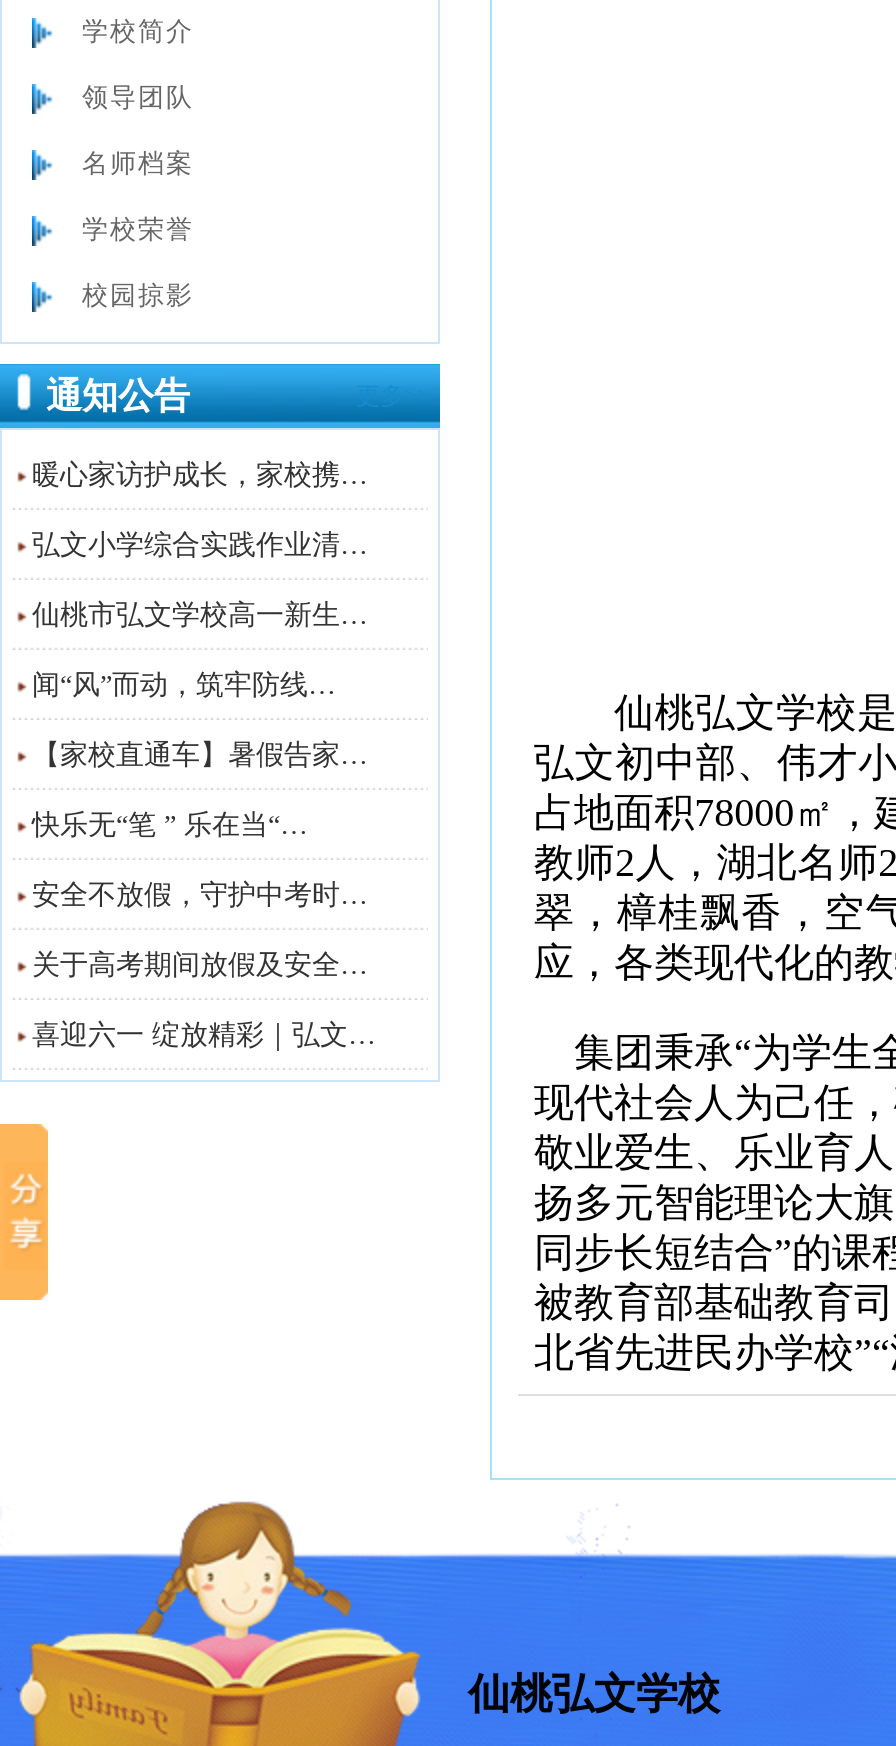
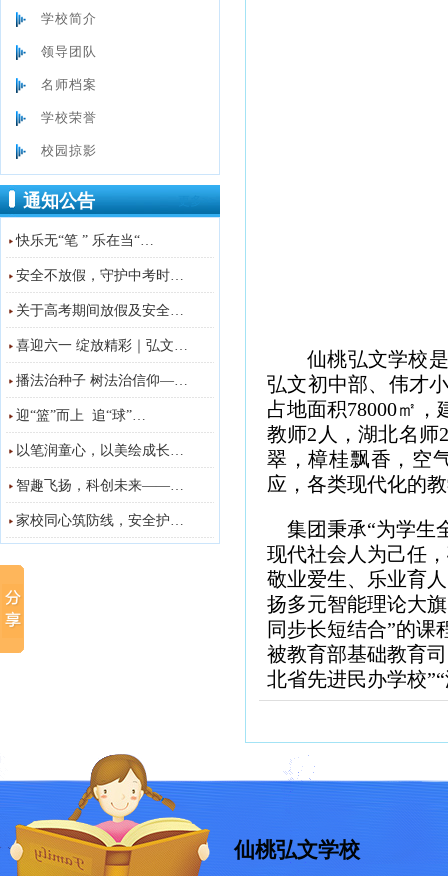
[32,460,368,770] 暖心家访护成长，家校携… | 弘文小学综合实践作业清… | 仙桃市弘文学校高一新生… | 闻“风”而动，筑牢防线… | 【家校直通车】暑假告家… -> none
none -> [16,373,188,528] 播法治种子 树法治信仰—… | 迎“篮”而上 追“球”… | 以笔润童心，以美绘成长… | 智趣飞扬，科创未来——… | 家校同心筑防线，安全护…
moved [32,810,376,1050] -> [16,233,188,353]: 快乐无“笔 ” 乐在当“… | 安全不放假，守护中考时… | 关于高考期间放假及安全… | 喜迎六一 绽放精彩｜弘文…

